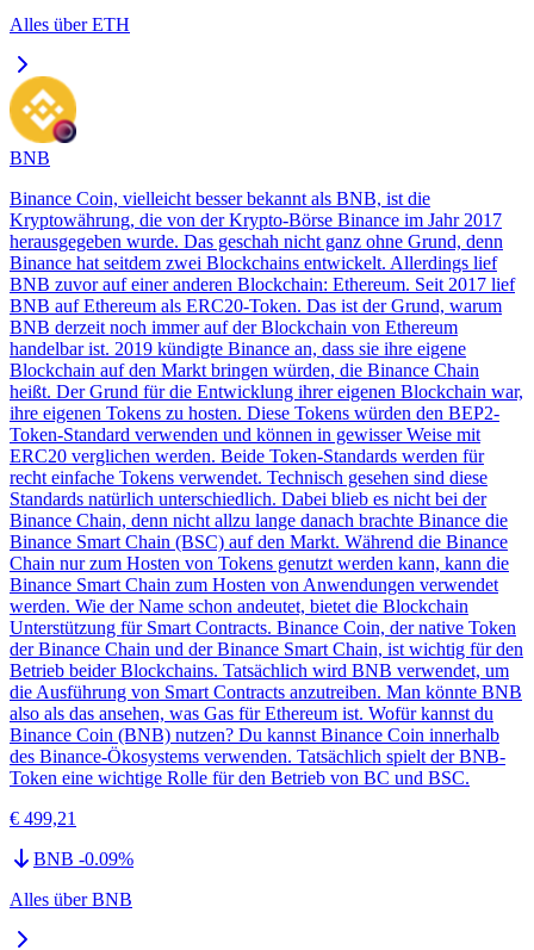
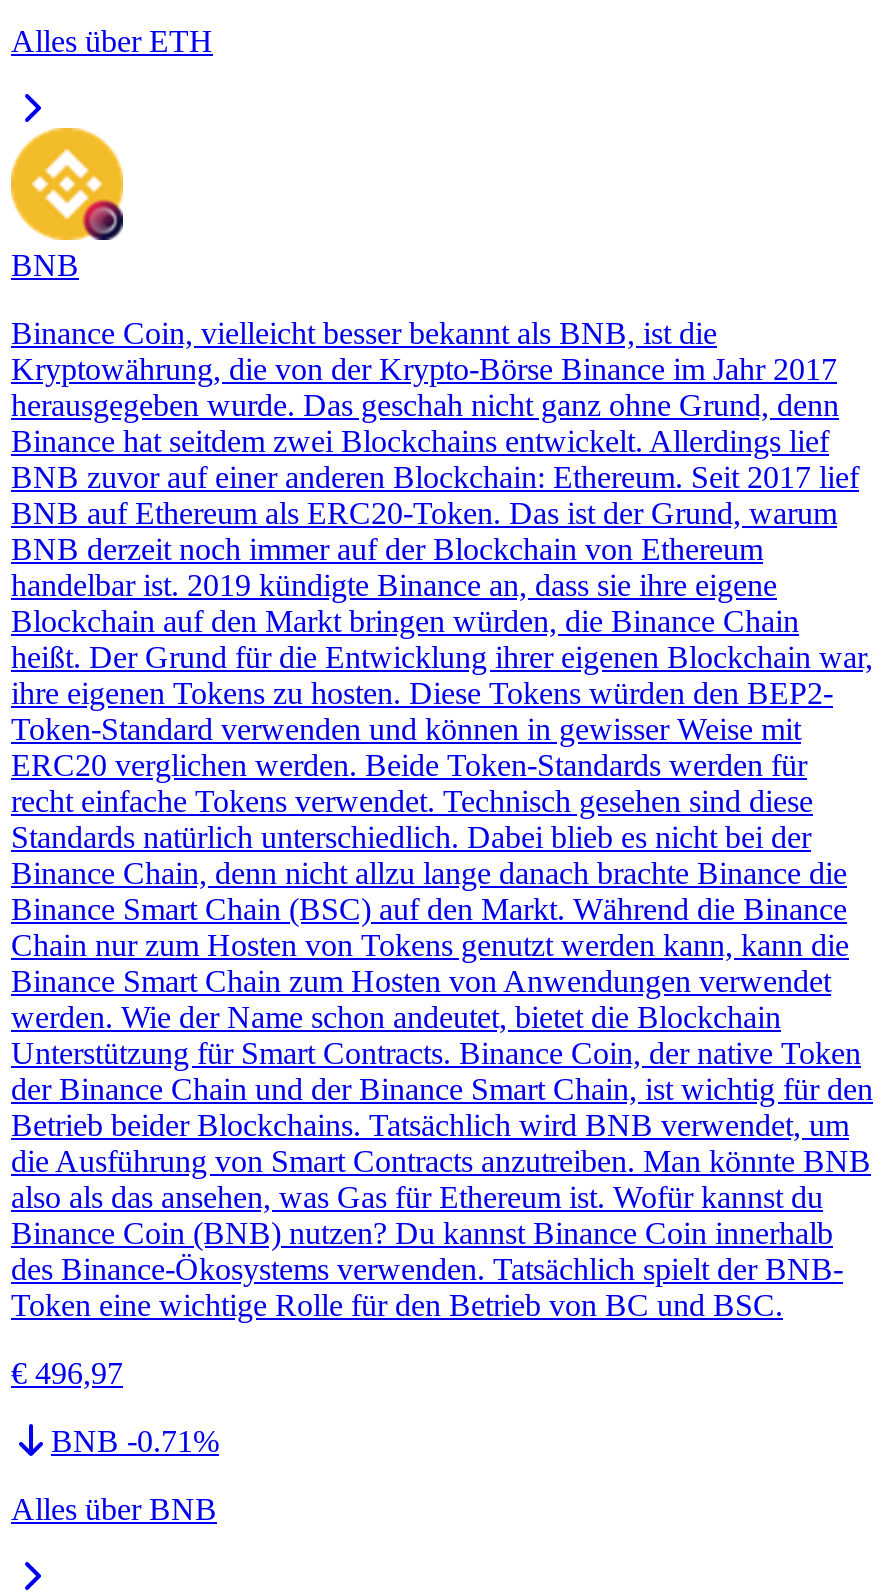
[10,808,76,828] € 499,21 -> [11,1355,123,1389] € 496,97
[33,848,133,868] BNB -0.09% -> [51,1423,219,1457] BNB -0.71%

